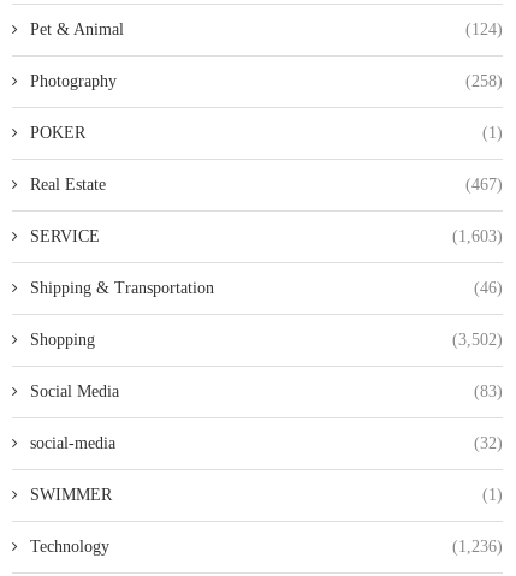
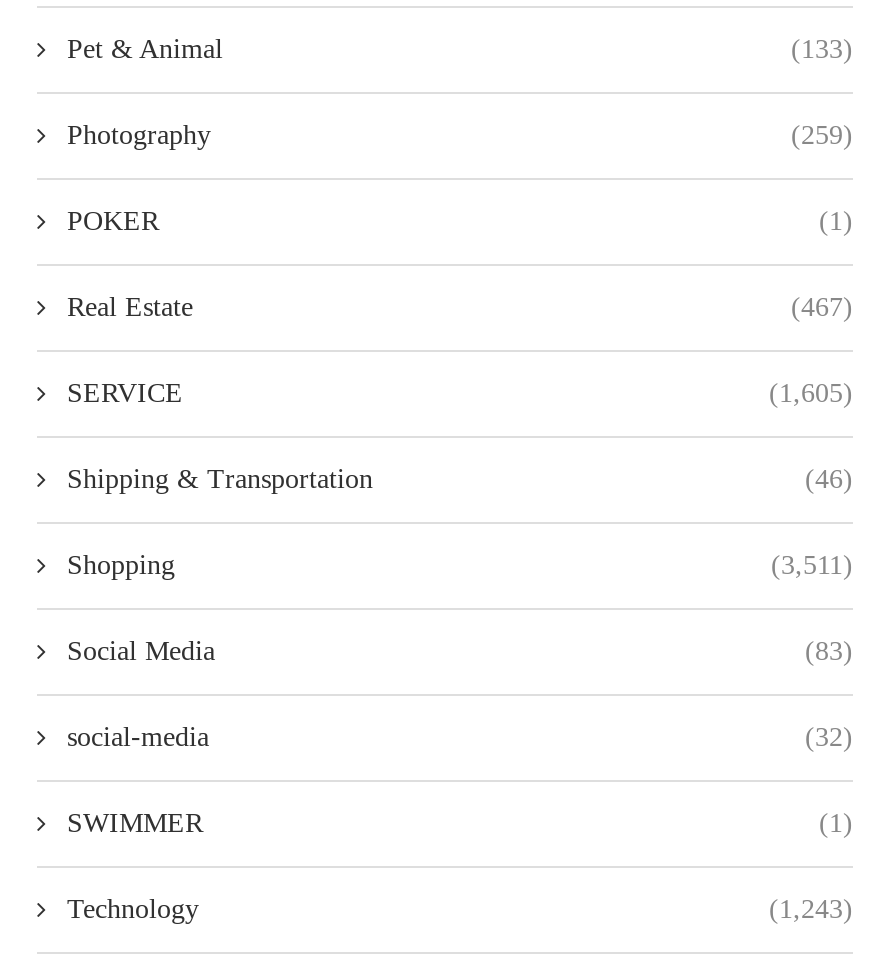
[465,20,503,38] (124) -> [791,34,853,64] (133)
[465,72,503,90] (258) -> [791,120,853,150] (259)
[452,227,503,245] (1,603) -> [769,378,853,408] (1,605)
[452,331,503,349] (3,502) -> [771,550,853,580] (3,511)
[452,538,503,556] (1,236) -> [769,894,853,924] (1,243)

